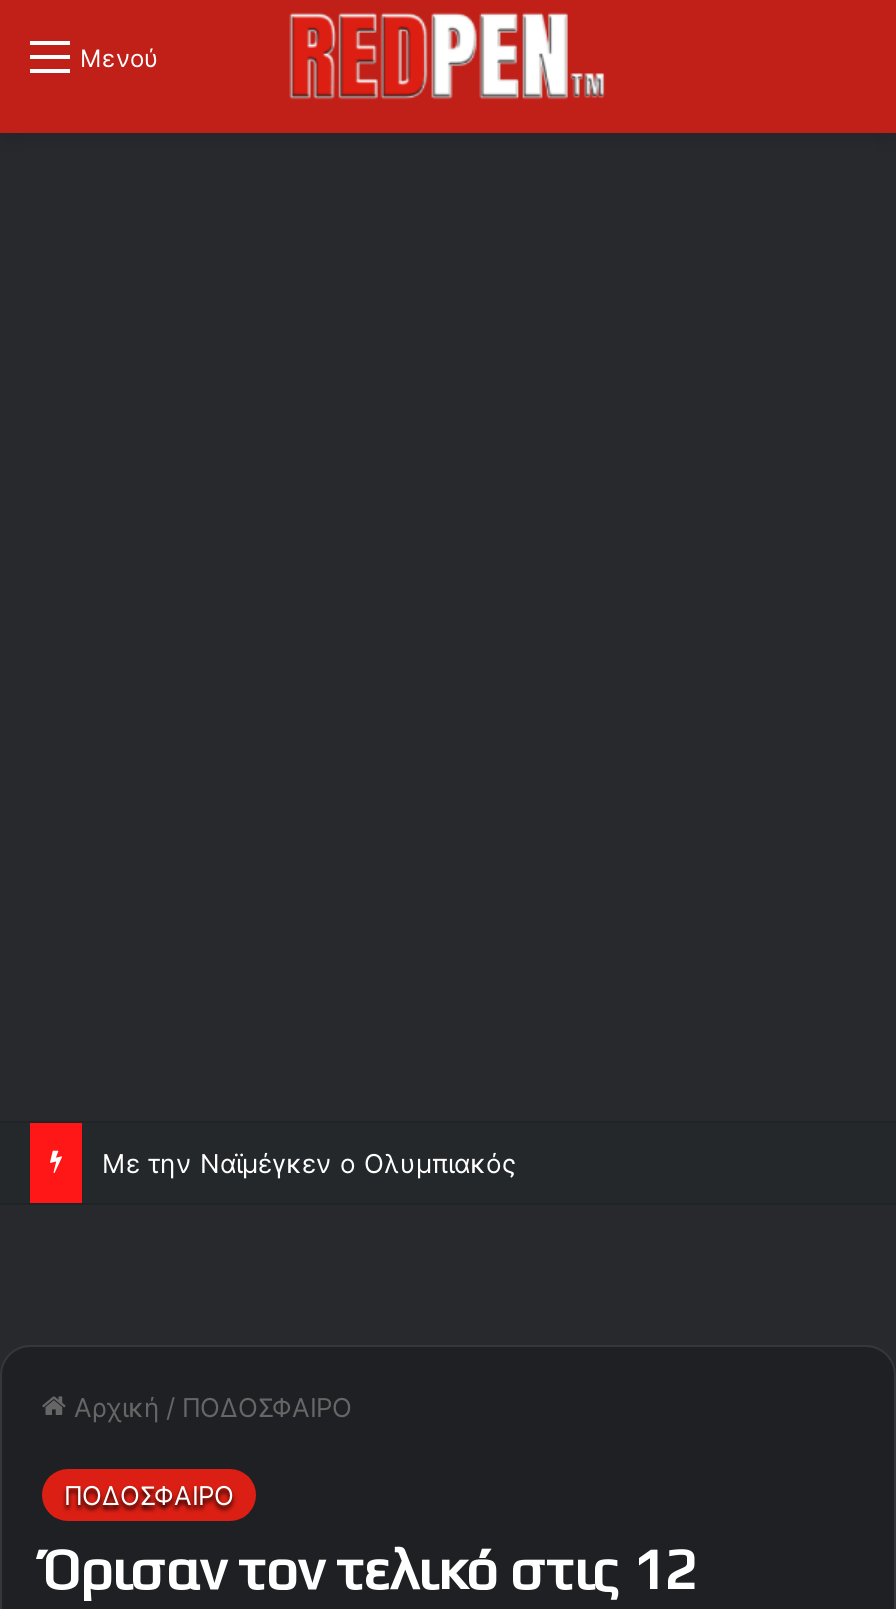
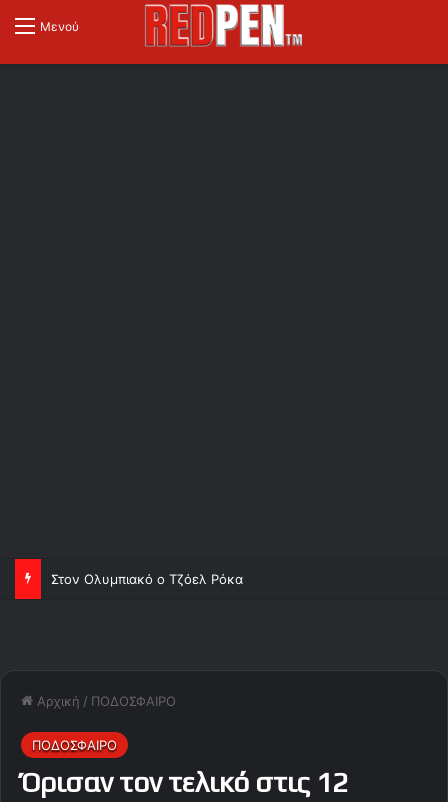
[102,1146,516,1178] Με την Ναϊμέγκεν ο Ολυμπιακός -> [51,571,243,587] Στον Ολυμπιακό ο Τζόελ Ρόκα

